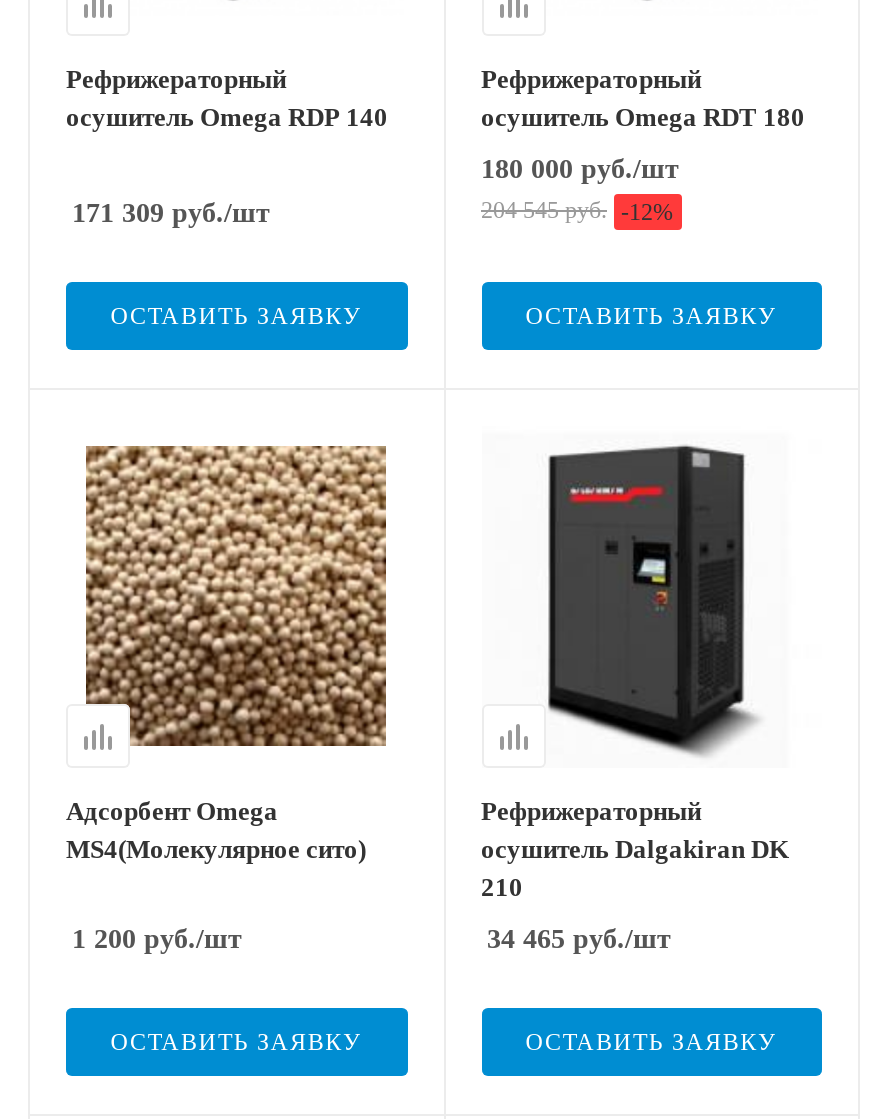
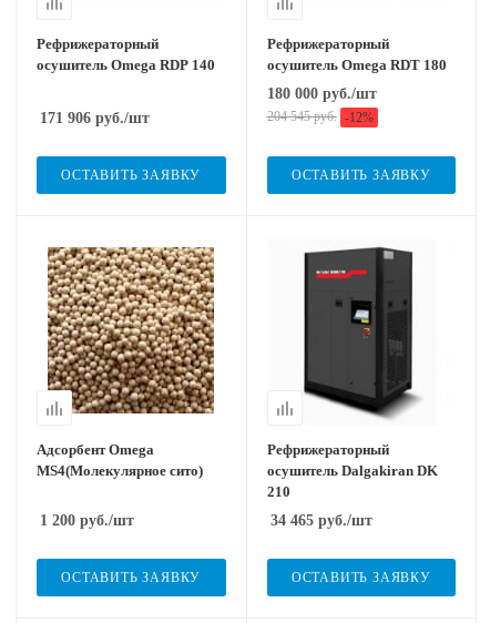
[72,198,270,228] 171 309 руб./шт -> [40,110,150,126] 171 906 руб./шт

